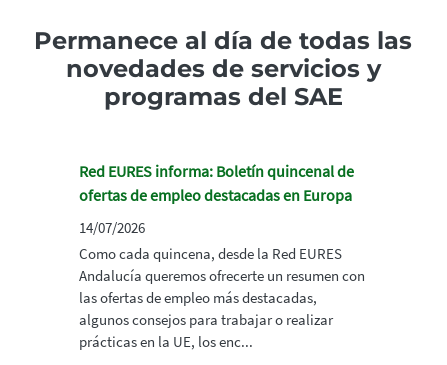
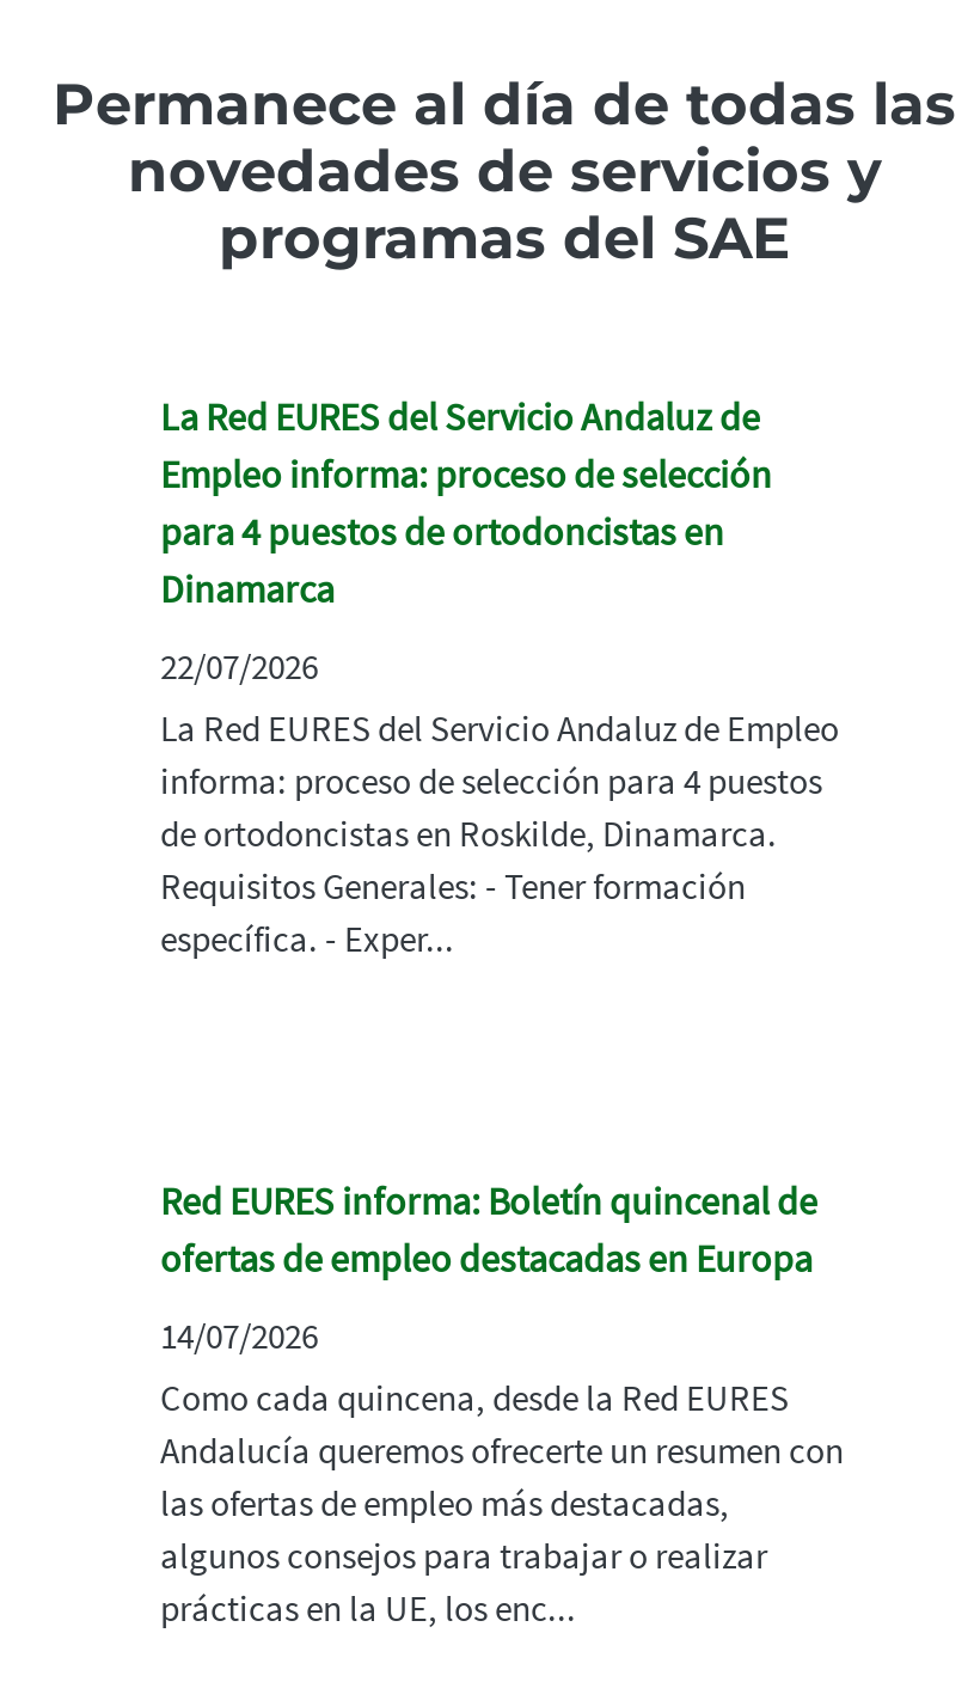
none -> [160,393,839,962] La Red EURES del Servicio Andaluz de | Empleo informa: proceso de selección | para 4 puestos de ortodoncistas en | Dinamarca | 22/07/2026 | La Red EURES del Servicio Andaluz de Empleo | informa: proceso de selección para 4 puestos | de ortodoncistas en Roskilde, Dinamarca. | Requisitos Generales: - Tener formación | específica. - Exper...

